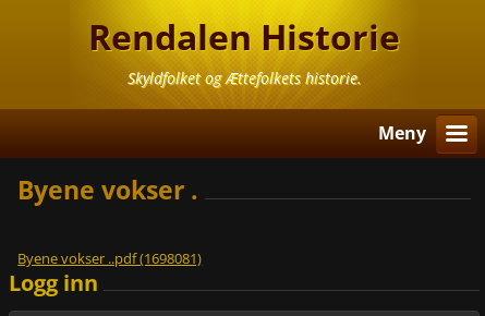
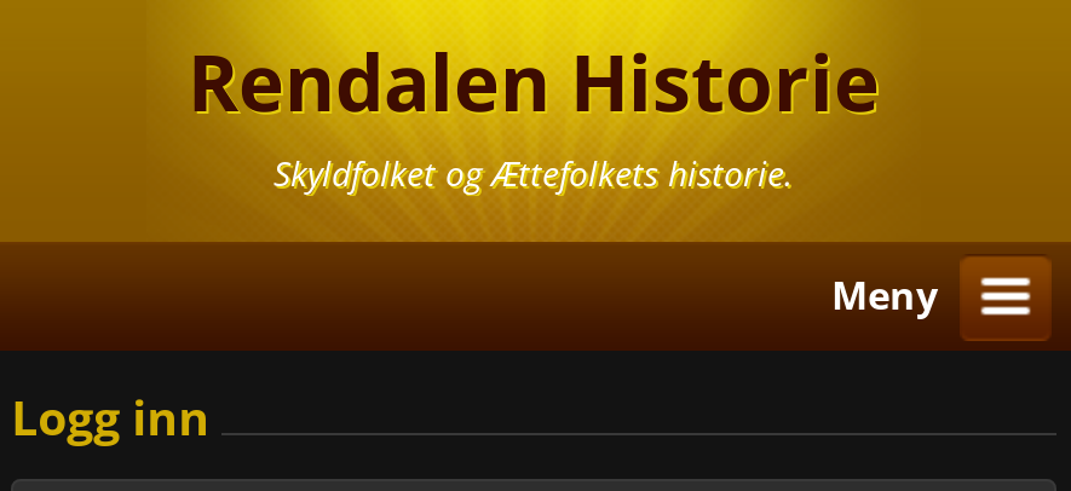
[18,173,202,268] Byene vokser . | Byene vokser ..pdf (1698081) -> none

